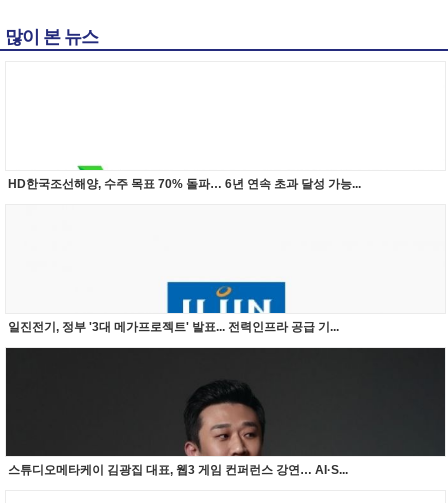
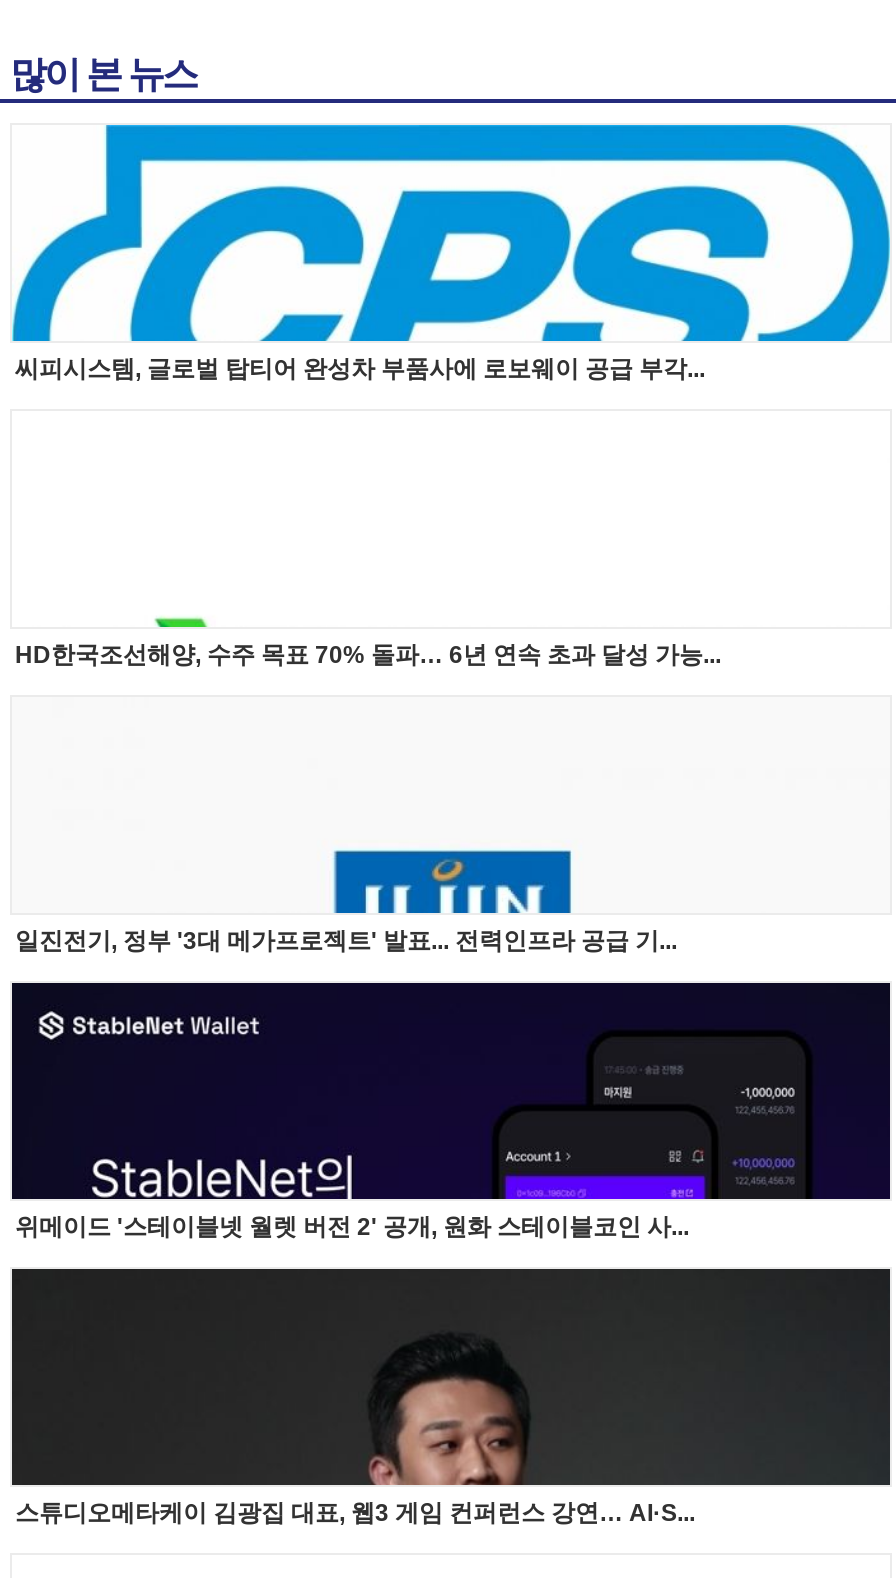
none -> [10,123,890,383] [image] | 씨피시스템, 글로벌 탑티어 완성차 부품사에 로보웨이 공급 부각...
none -> [15,987,886,1241] [image] | 위메이드 '스테이블넷 월렛 버전 2' 공개, 원화 스테이블코인 사...

